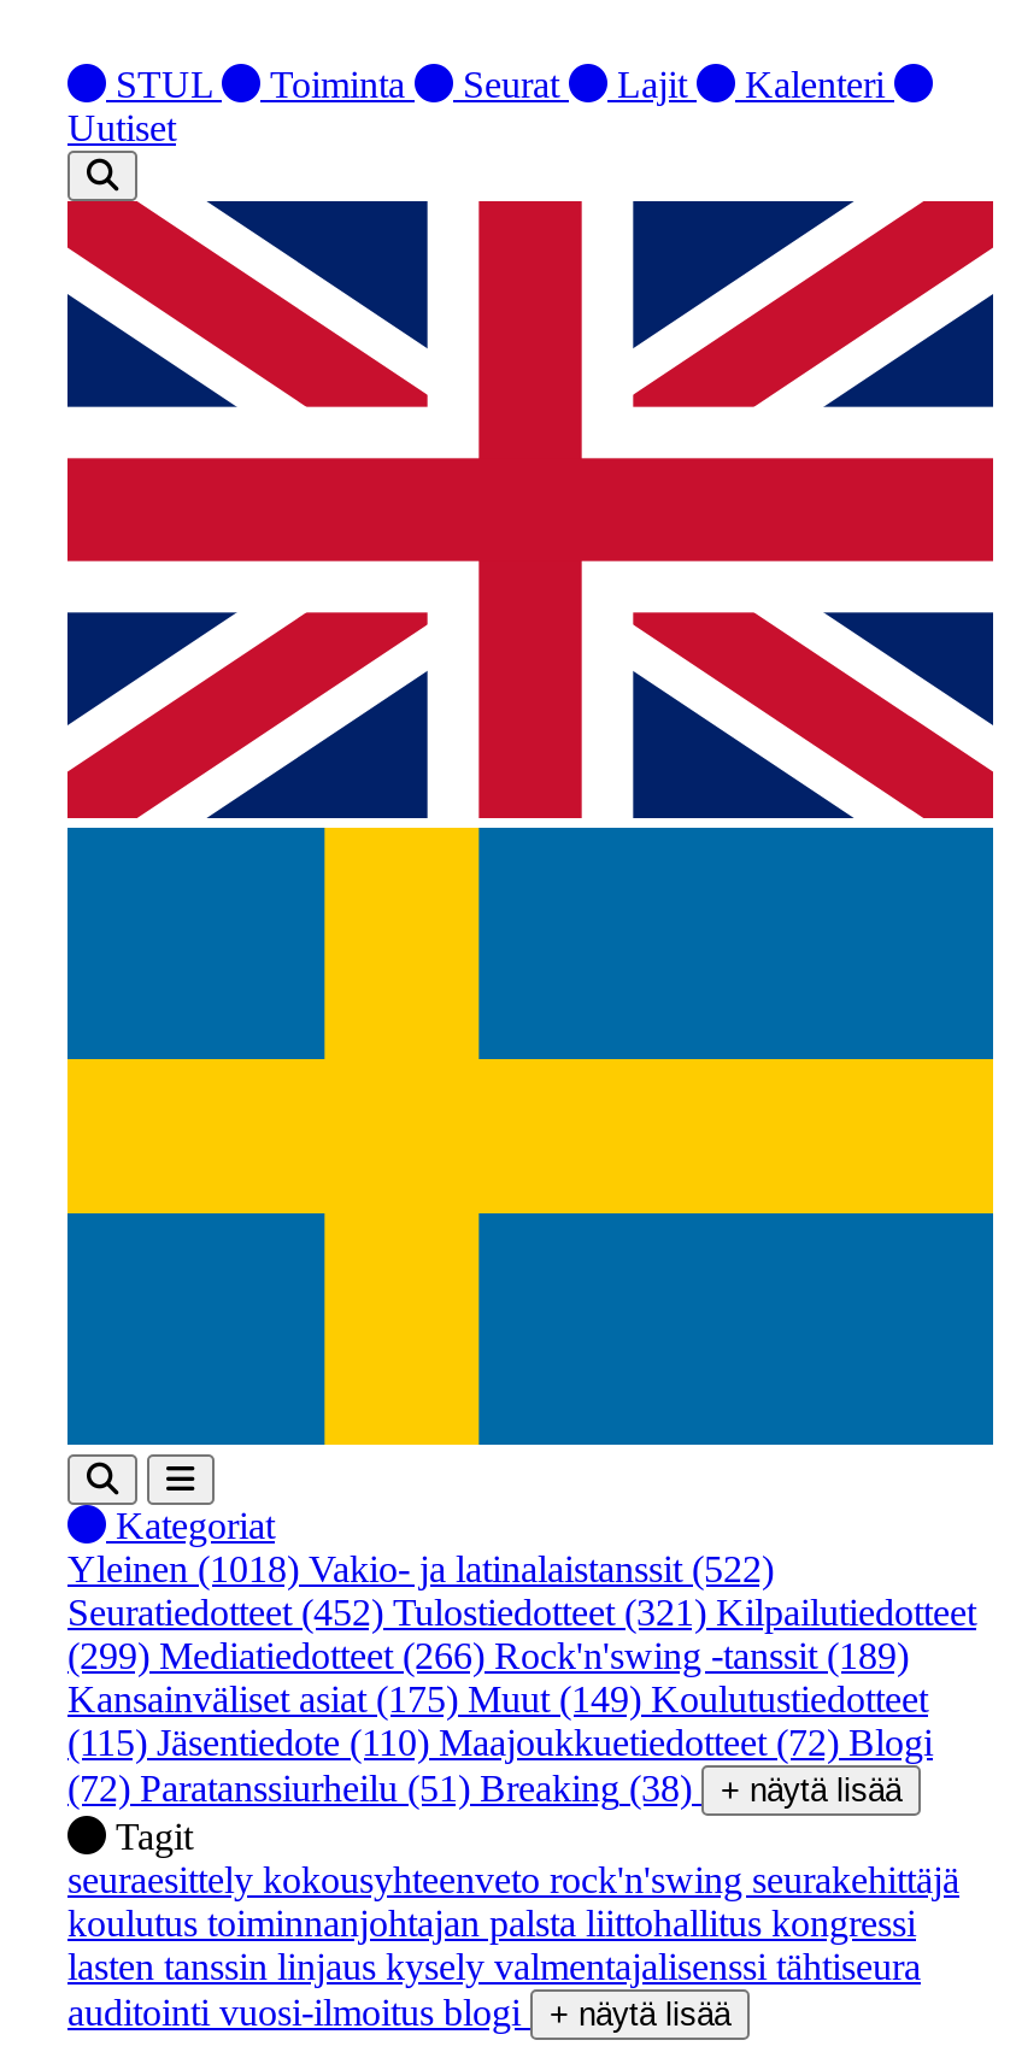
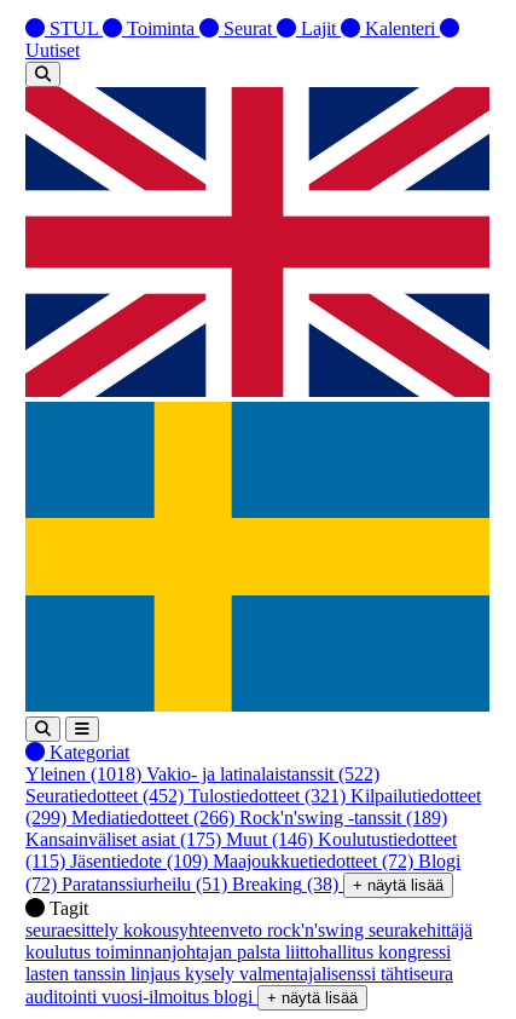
[67,1678,928,1719] Kansainväliset asiat (175) Muut (149) Koulutustiedotteet -> [25,829,457,850] Kansainväliset asiat (175) Muut (146) Koulutustiedotteet
[67,1722,933,1763] (115) Jäsentiedote (110) Maajoukkuetiedotteet (72) Blogi -> [25,851,460,871] (115) Jäsentiedote (109) Maajoukkuetiedotteet (72) Blogi

